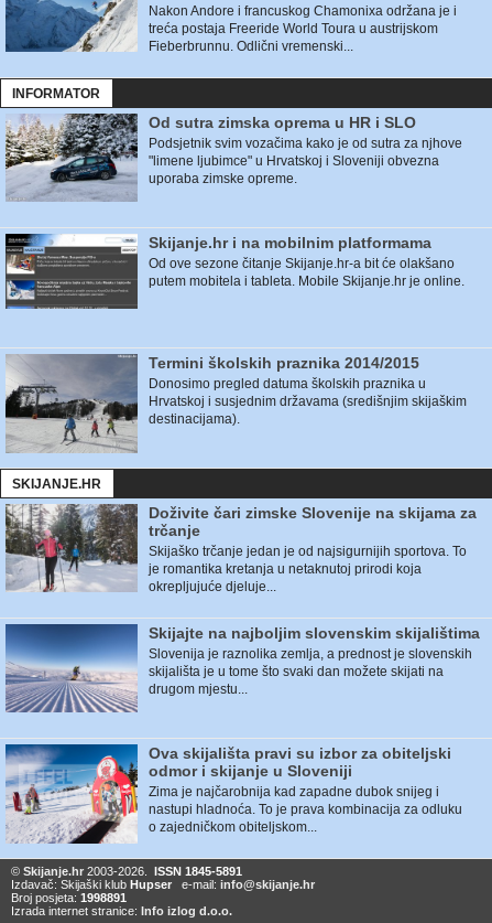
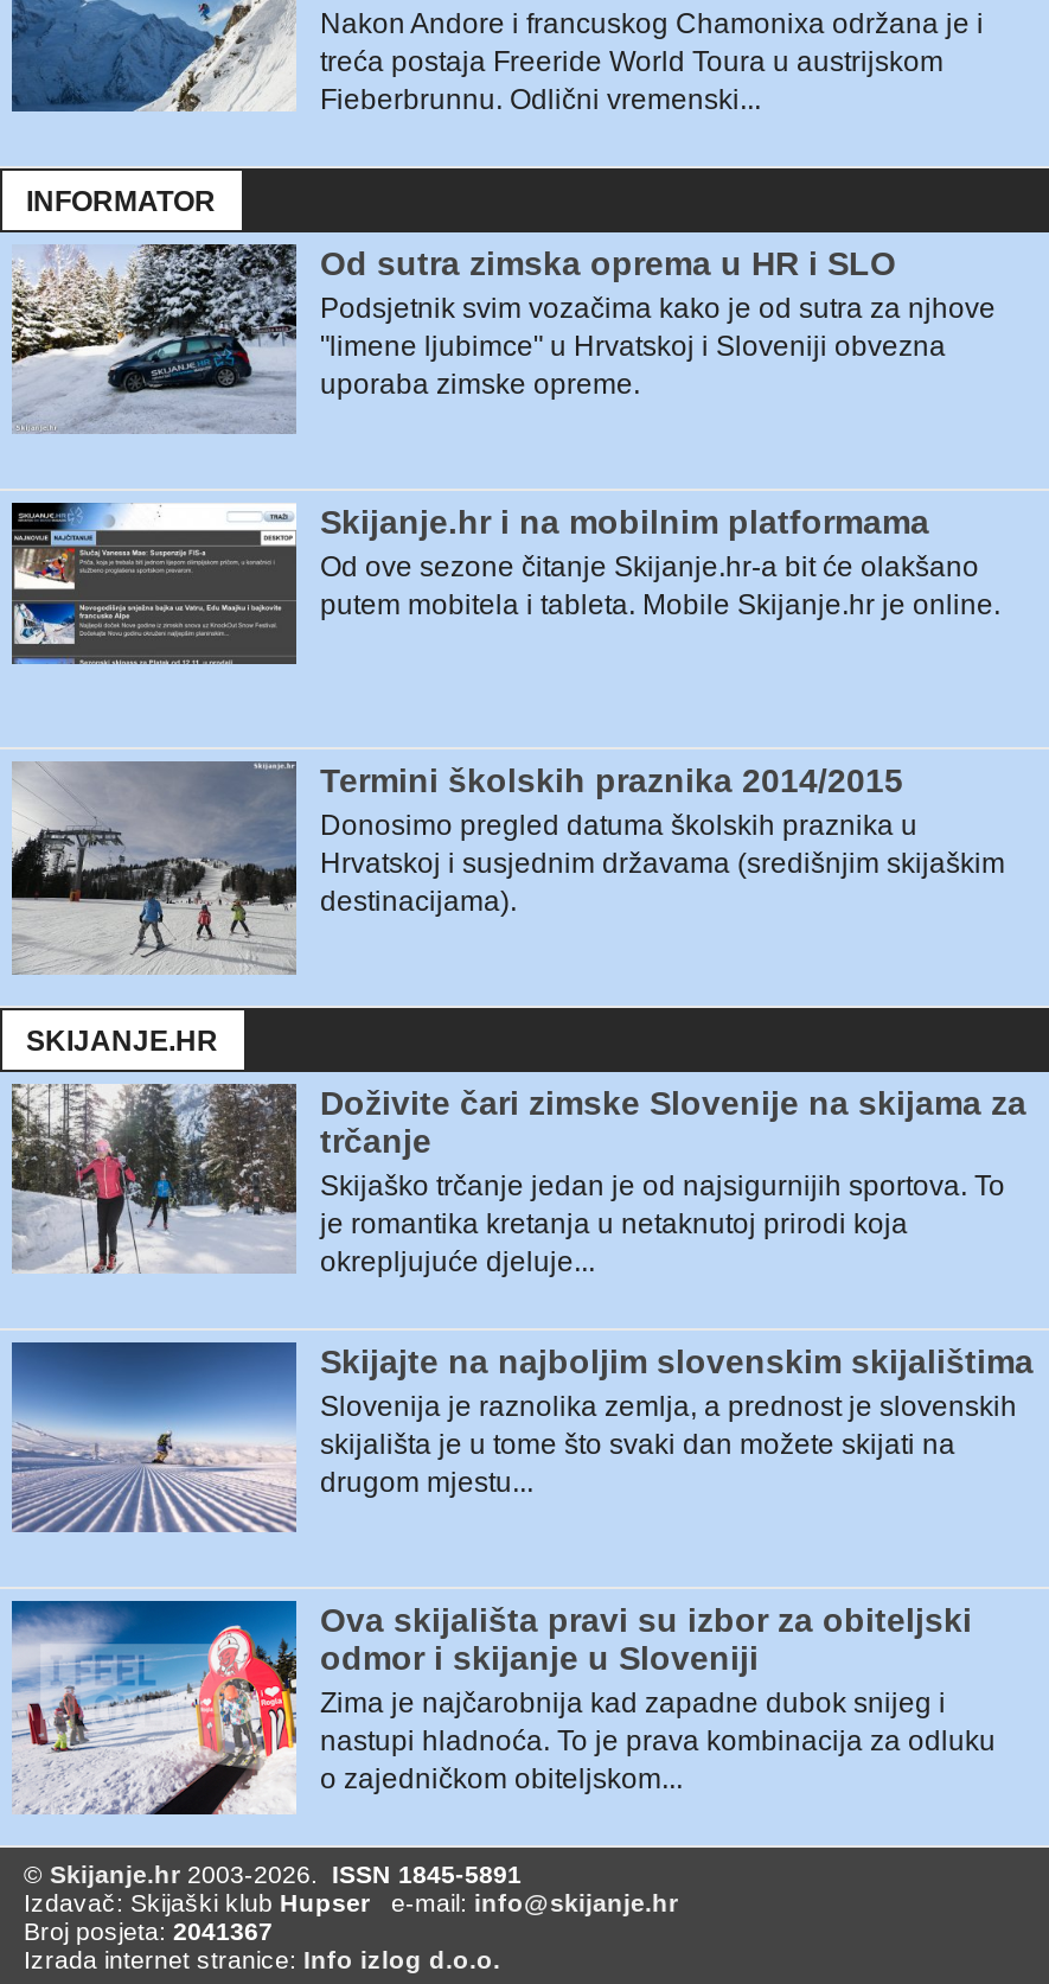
[11,891,127,904] Broj posjeta:1998891 -> [24,1916,273,1945] Broj posjeta:2041367

